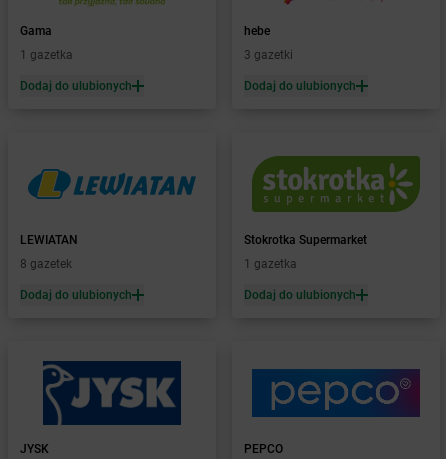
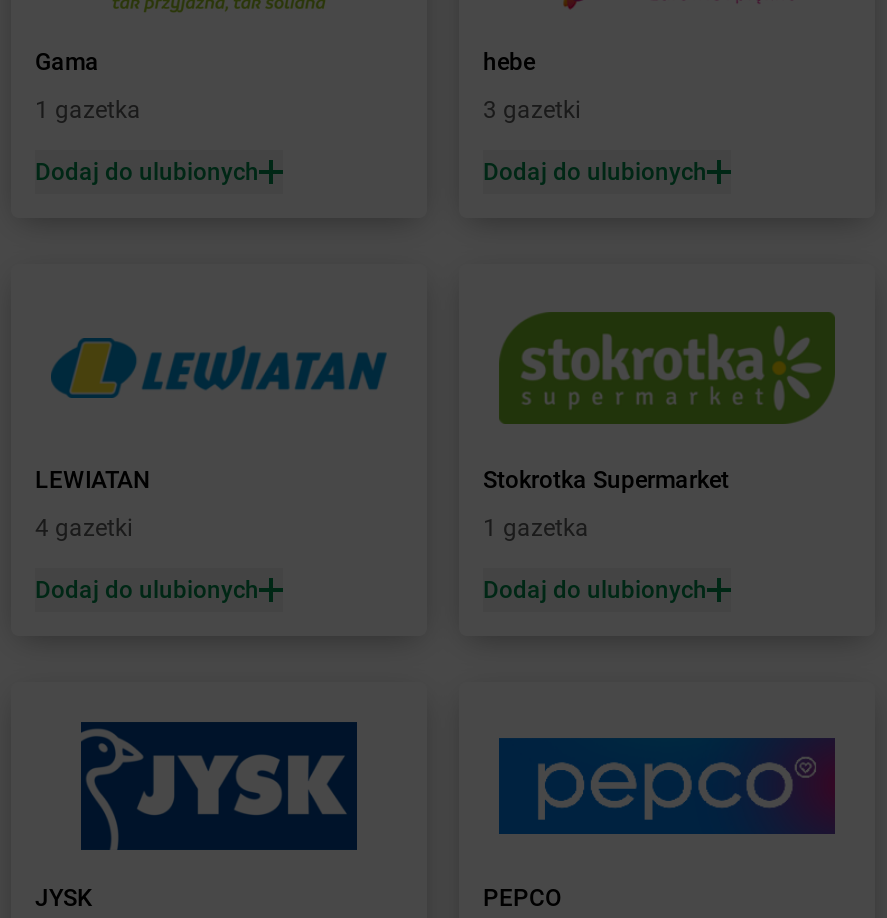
[20,257,72,271] 8 gazetek -> [35,514,133,542] 4 gazetki

